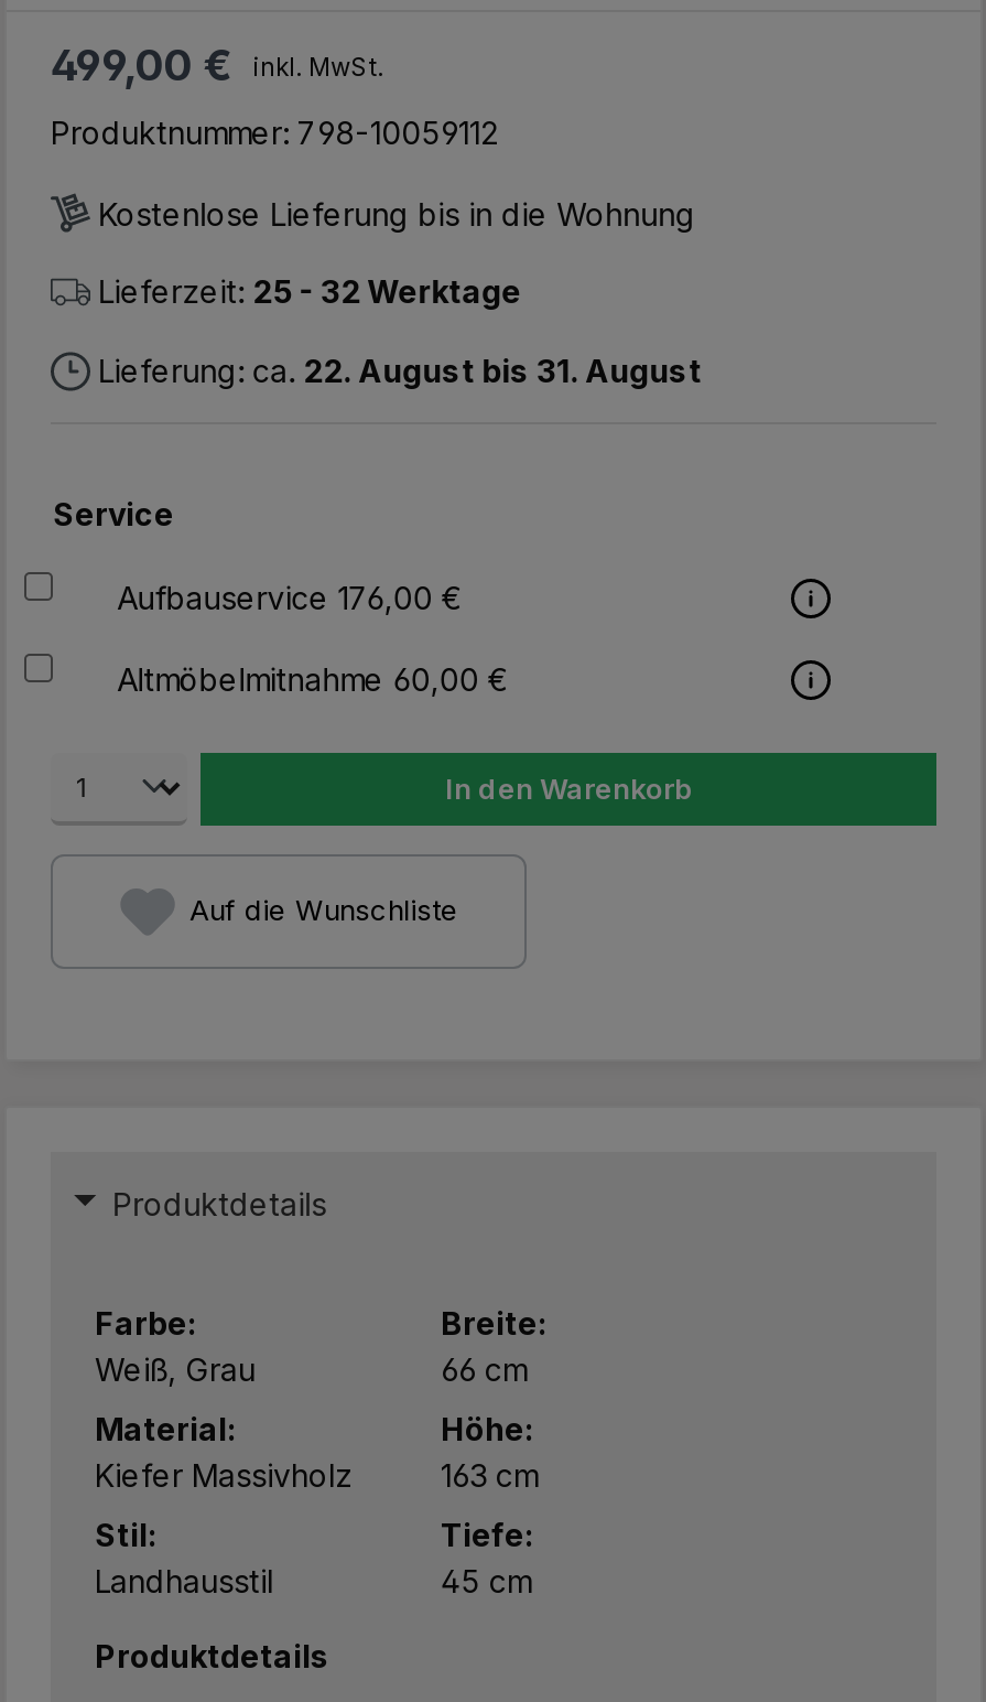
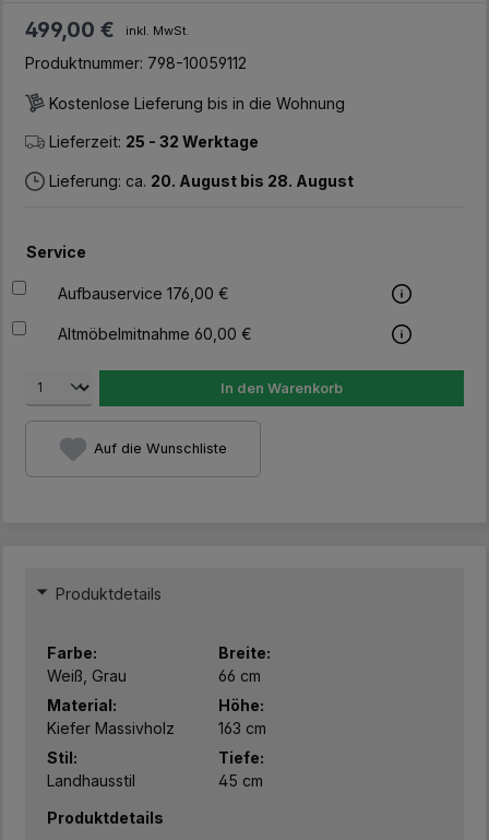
[89,352,702,390] Lieferung: ca. 22. August bis 31. August -> [44,172,353,190] Lieferung: ca. 20. August bis 28. August

